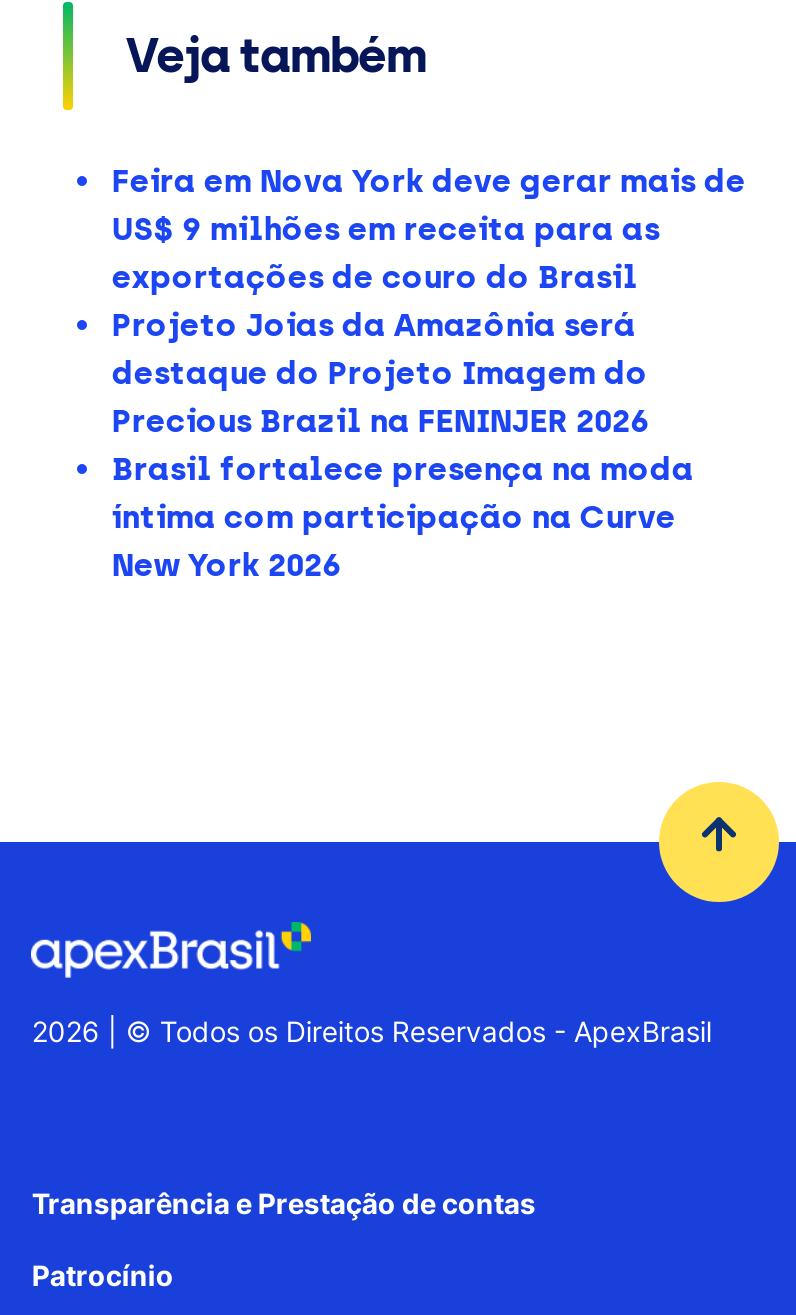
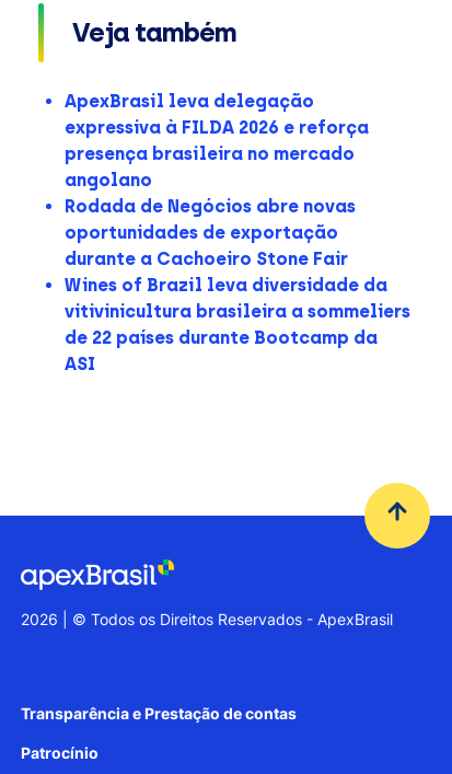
[112,161,746,583] Feira em Nova York deve gerar mais de | US$ 9 milhões em receita para as | exportações de couro do Brasil | Projeto Joias da Amazônia será | destaque do Projeto Imagem do | Precious Brazil na FENINJER 2026 | Brasil fortalece presença na moda | íntima com participação na Curve | New York 2026 -> [65,90,411,374] ApexBrasil leva delegação | expressiva à FILDA 2026 e reforça | presença brasileira no mercado | angolano | Rodada de Negócios abre novas | oportunidades de exportação | durante a Cachoeiro Stone Fair | Wines of Brazil leva diversidade da | vitivinicultura brasileira a sommeliers | de 22 países durante Bootcamp da | ASI

